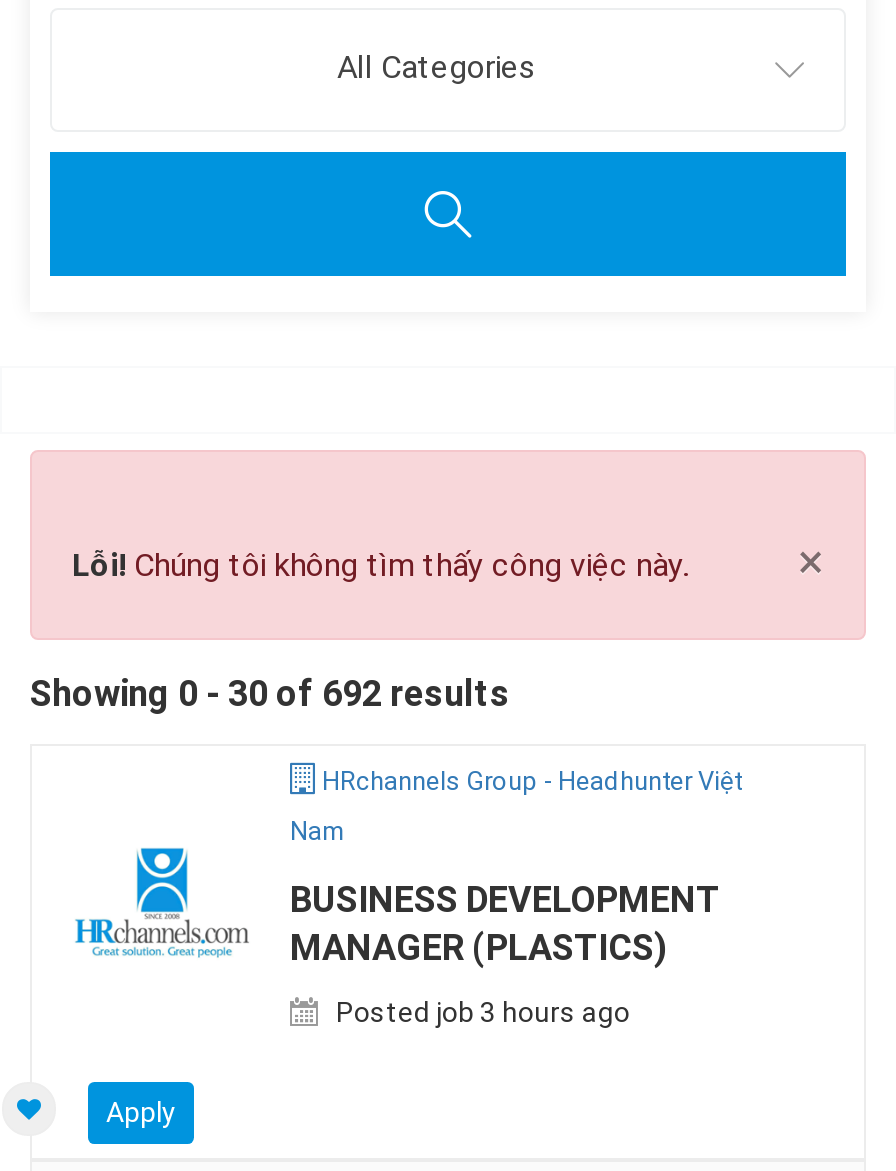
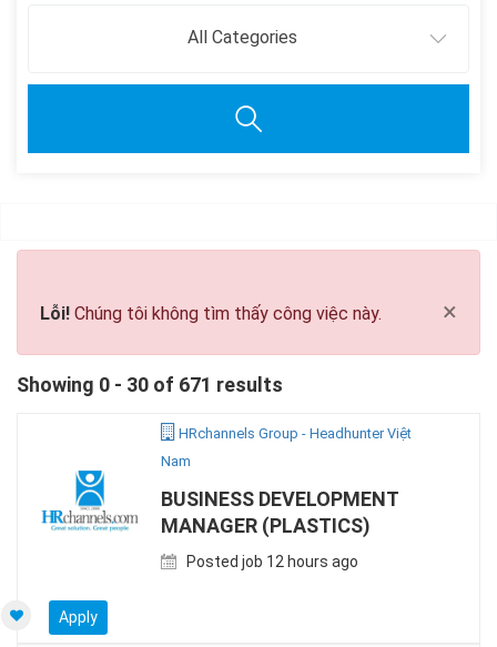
[30,672,510,714] Showing 0 - 30 of 692 results -> [17,373,283,396] Showing 0 - 30 of 671 results
[330,996,630,1028] Posted job 3 hours ago -> [183,553,358,570] Posted job 12 hours ago

